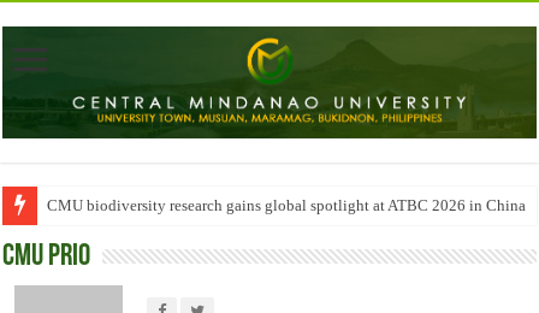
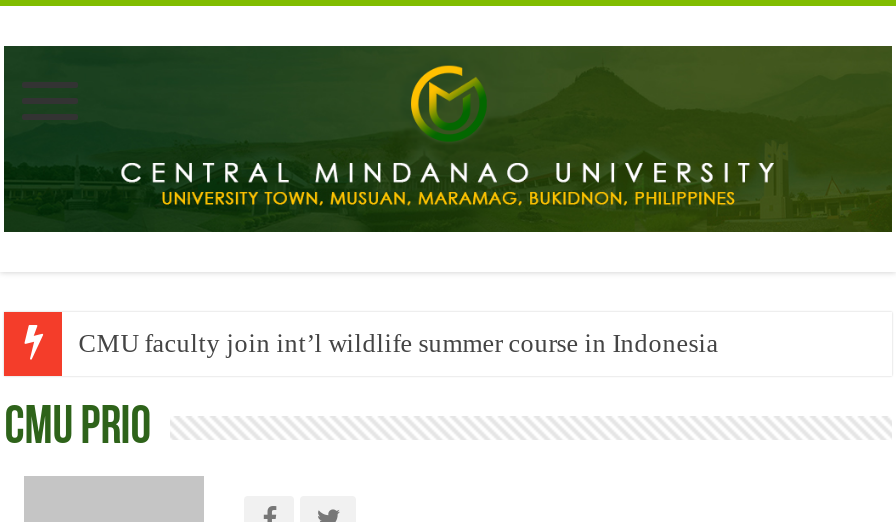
[47,196,526,214] CMU biodiversity research gains global spotlight at ATBC 2026 in China -> [78,327,718,357] CMU faculty join int’l wildlife summer course in Indonesia

